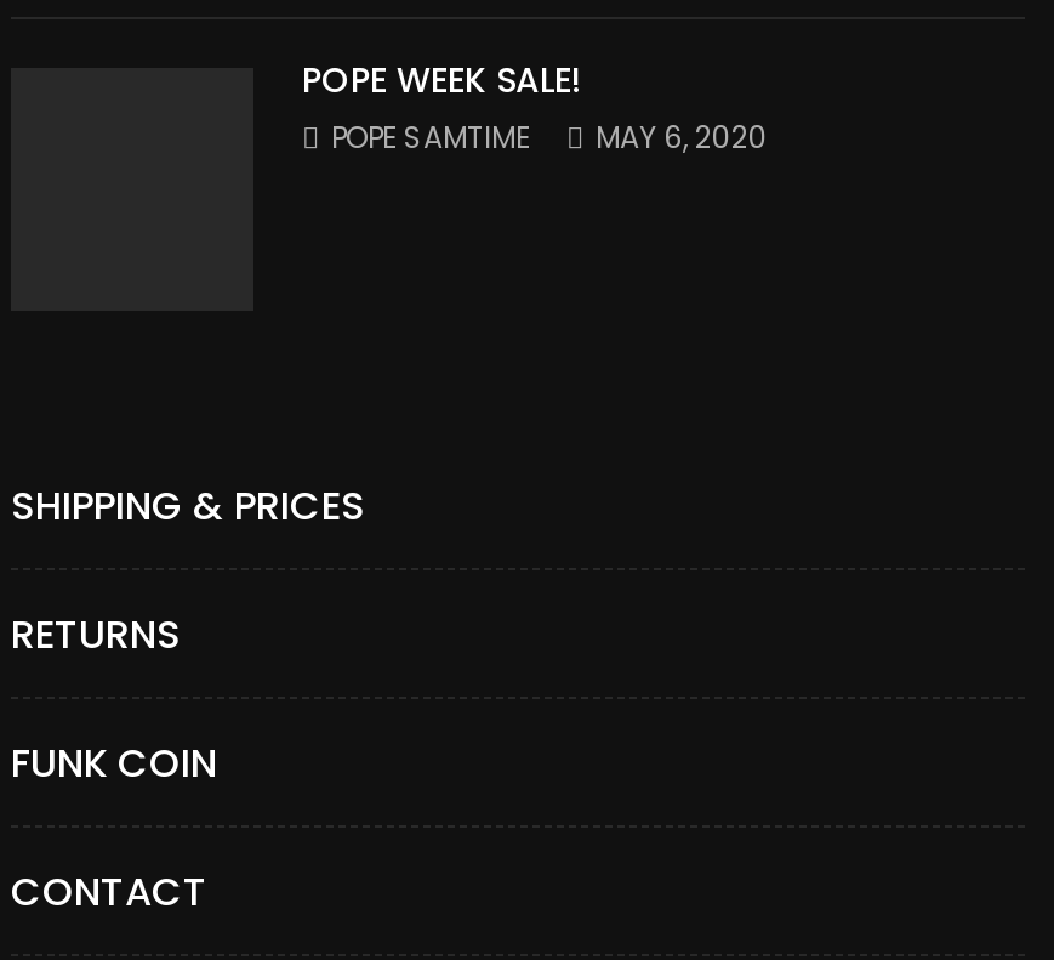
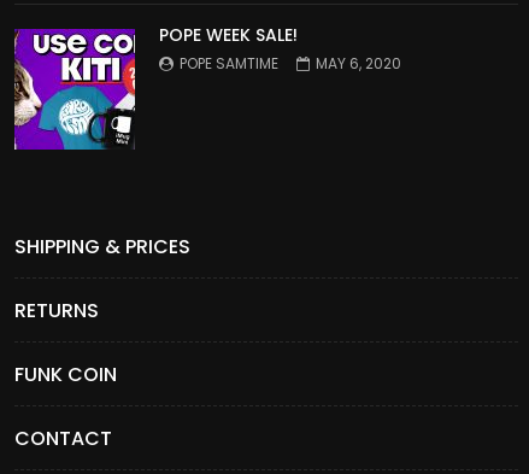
none -> [13,28,136,151] [image]

